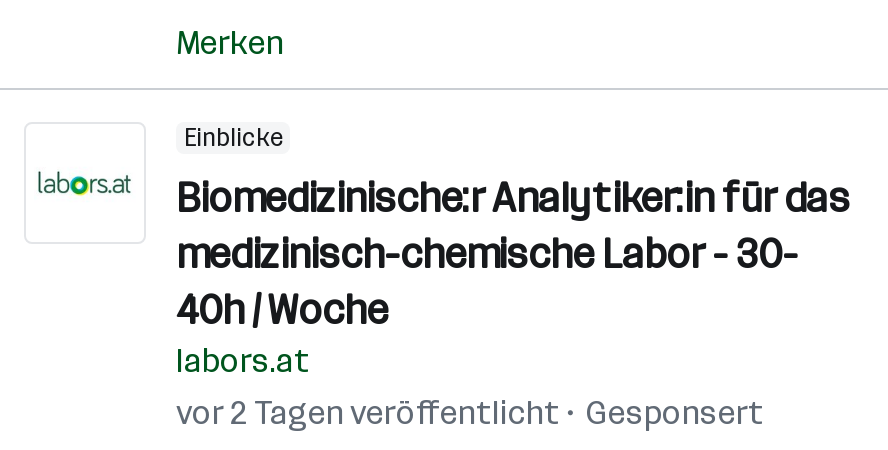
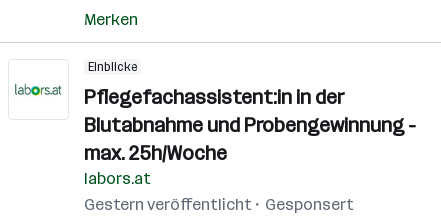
[176,174,850,334] Biomedizinische:r Analytiker:in für das | medizinisch-chemische Labor - 30- | 40h / Woche -> [84,85,416,165] Pflegefachassistent:in in der | Blutabnahme und Probengewinnung - | max. 25h/Woche
[176,394,560,432] vor 2 Tagen veröffentlicht -> [84,195,252,214] Gestern veröffentlicht

